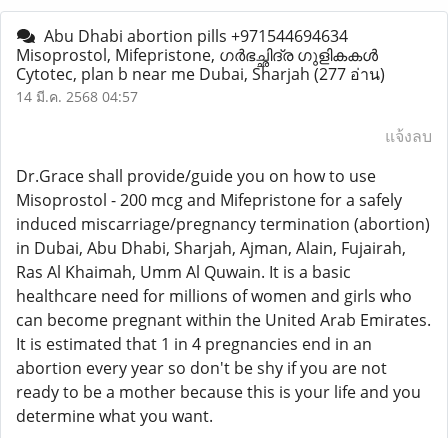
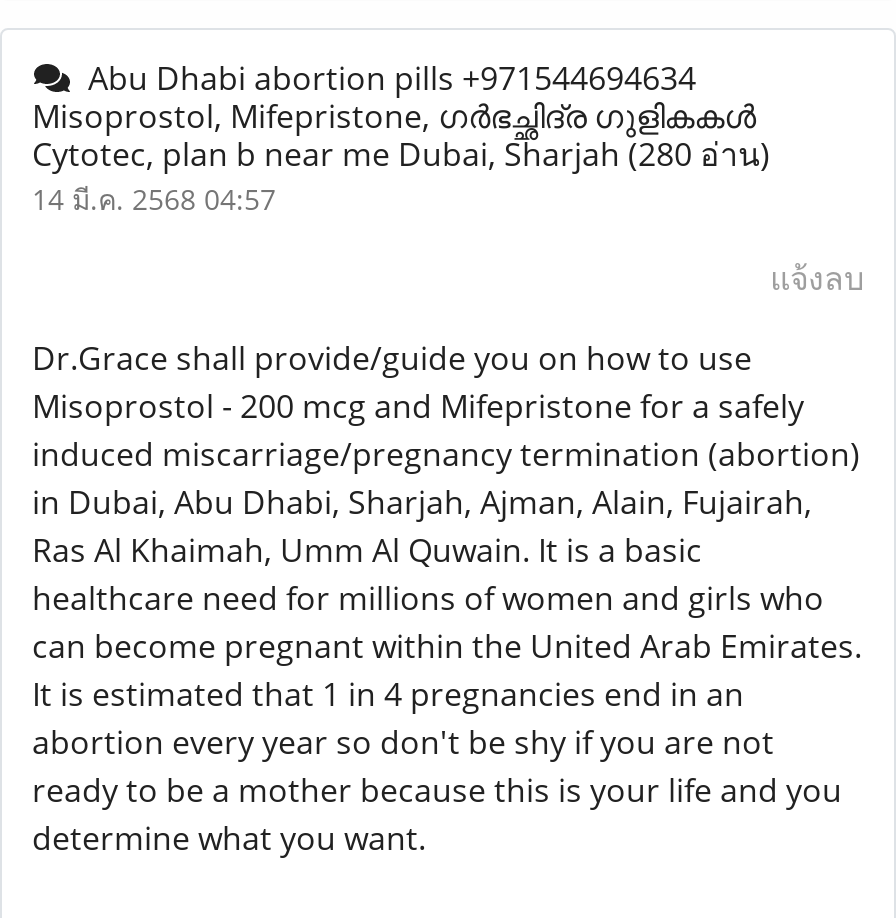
[16,63,385,85] Cytotec, plan b near me Dubai, Sharjah (277 อ่าน) -> [32,132,770,176] Cytotec, plan b near me Dubai, Sharjah (280 อ่าน)

